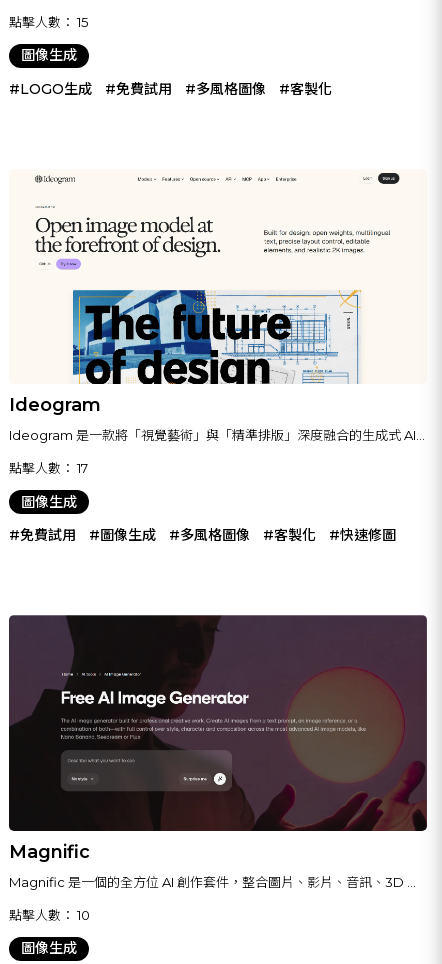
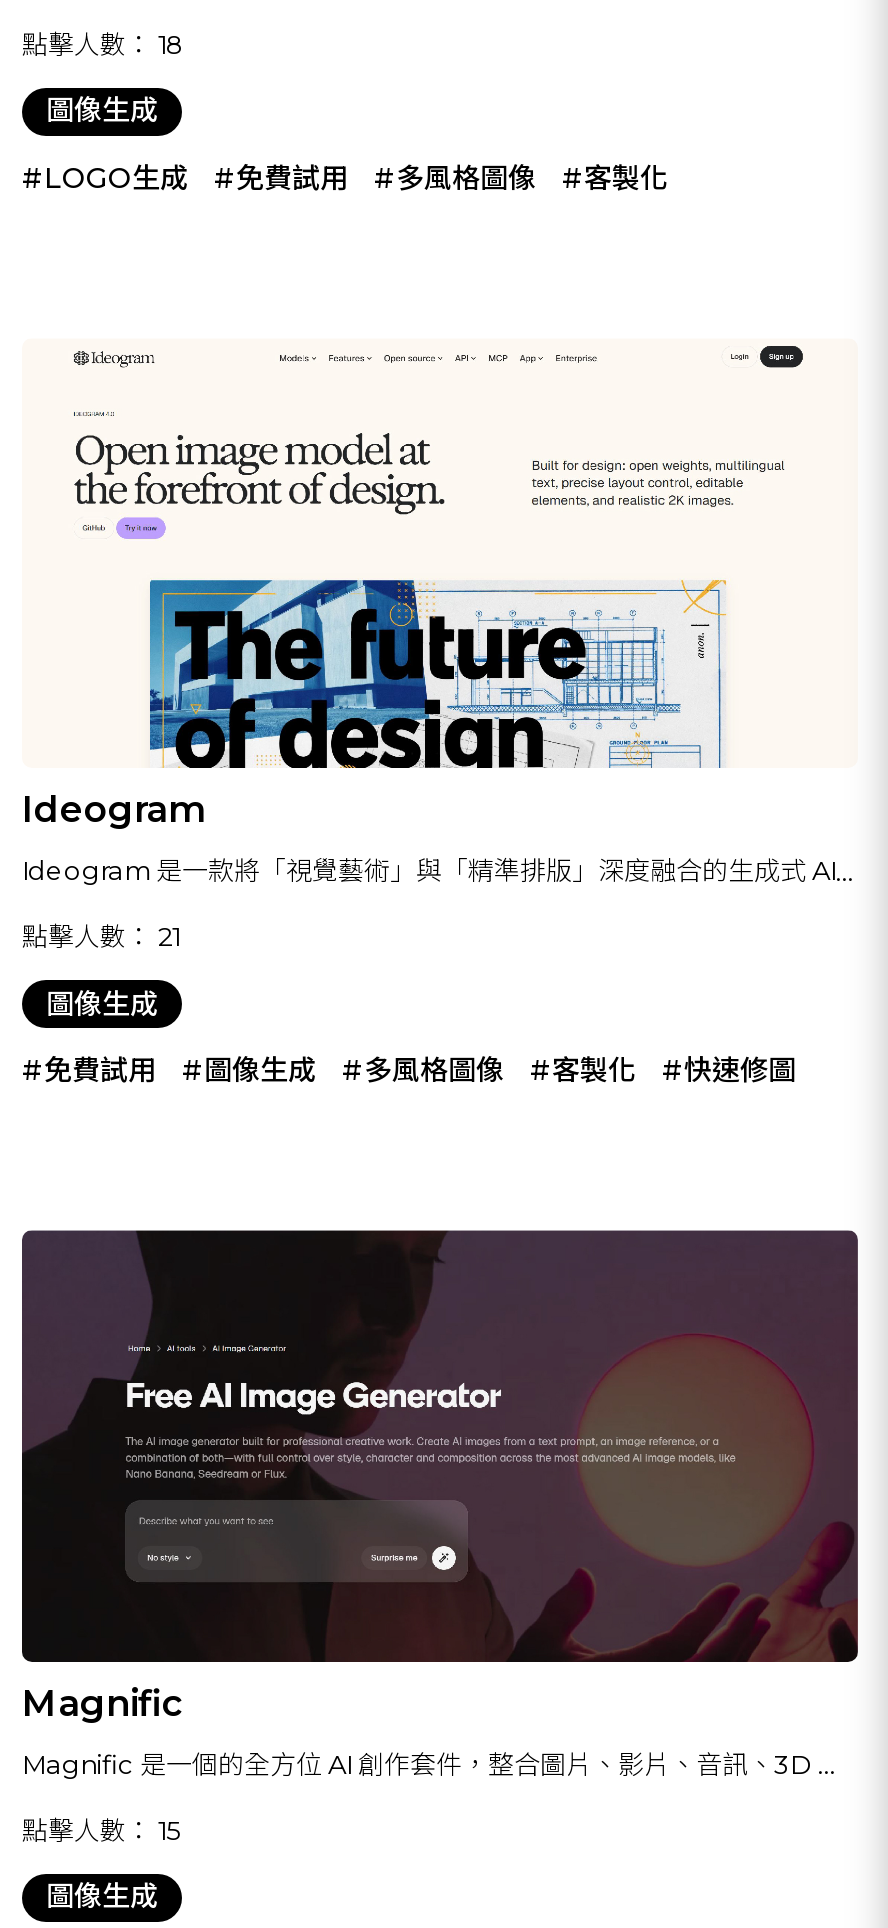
[9,14,91,30] 點擊人數：15 -> [22,28,190,60] 點擊人數：18
[9,460,91,476] 點擊人數：17 -> [22,921,186,953] 點擊人數：21
[9,907,93,923] 點擊人數：10 -> [22,1814,186,1846] 點擊人數：15

